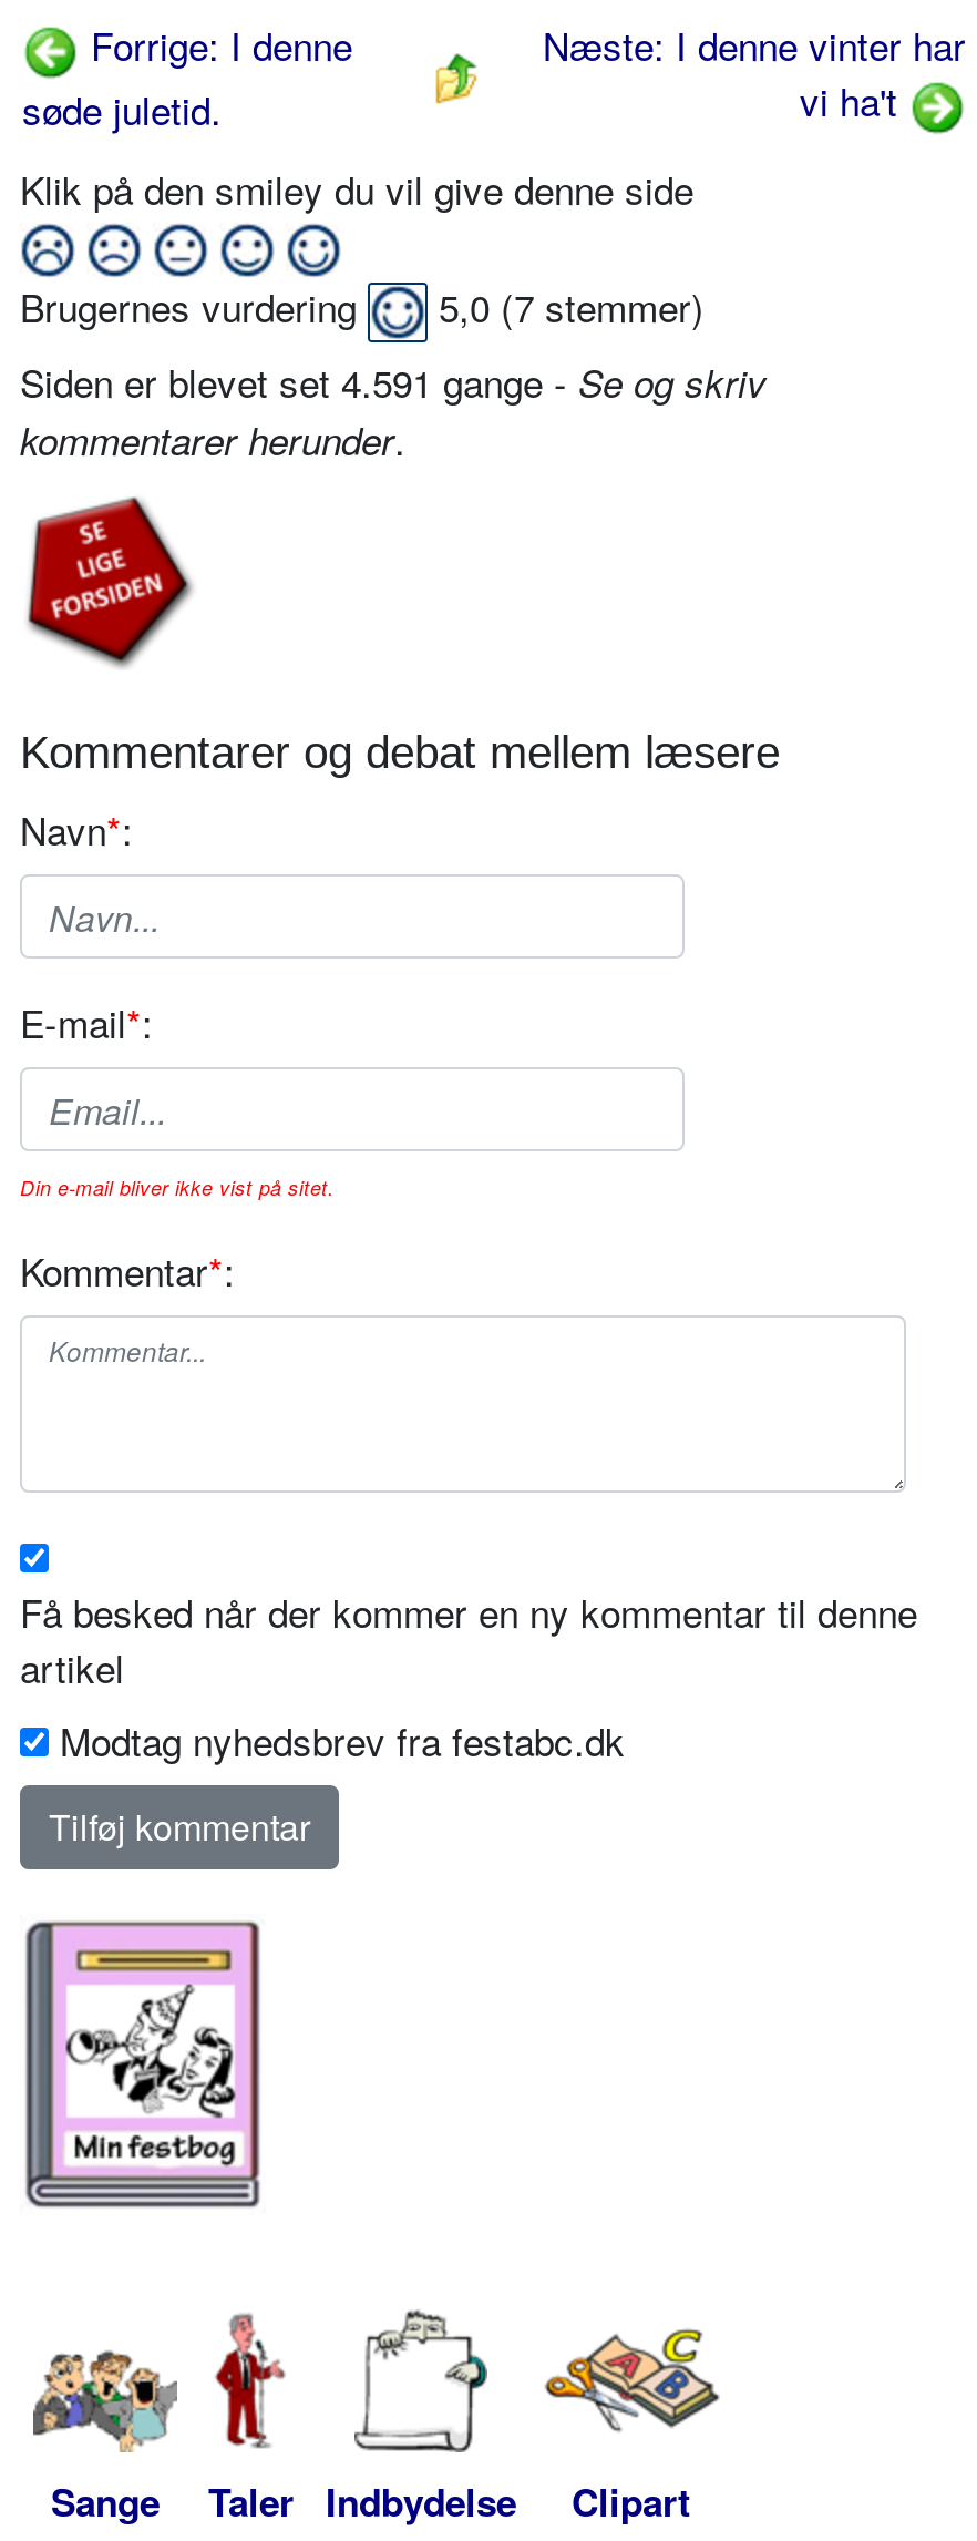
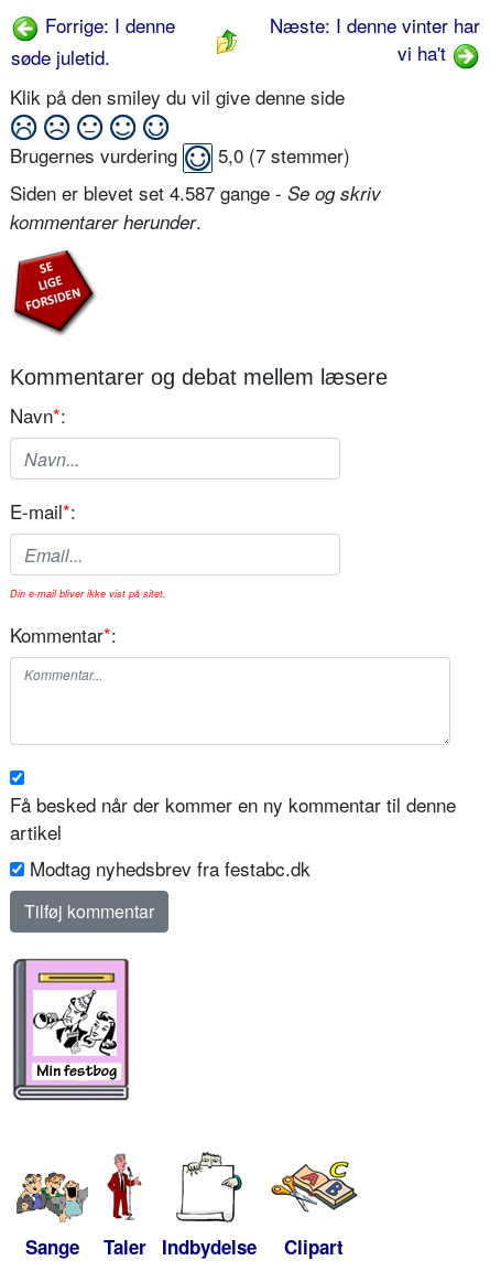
[20,354,767,409] Siden er blevet set 4.591 gange - Se og skriv -> [10,179,381,206] Siden er blevet set 4.587 gange - Se og skriv

